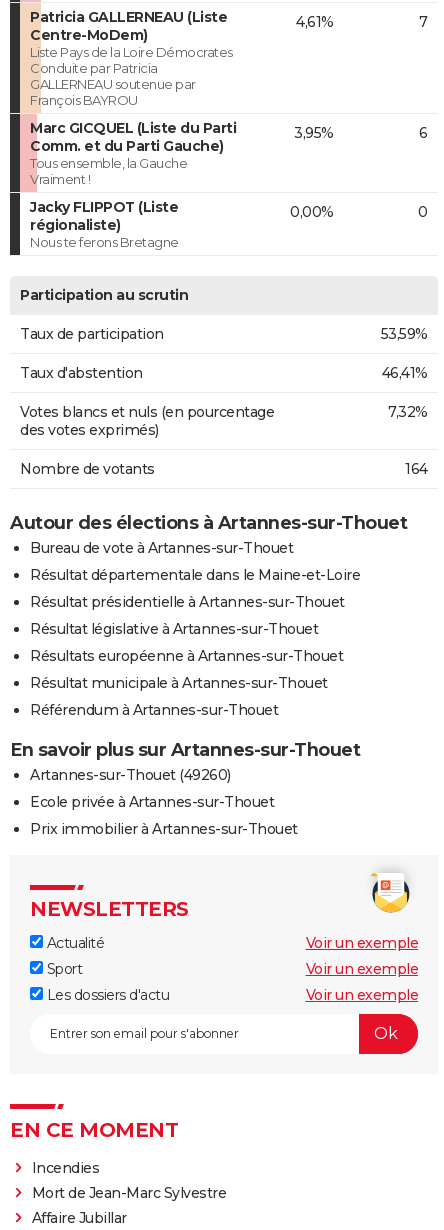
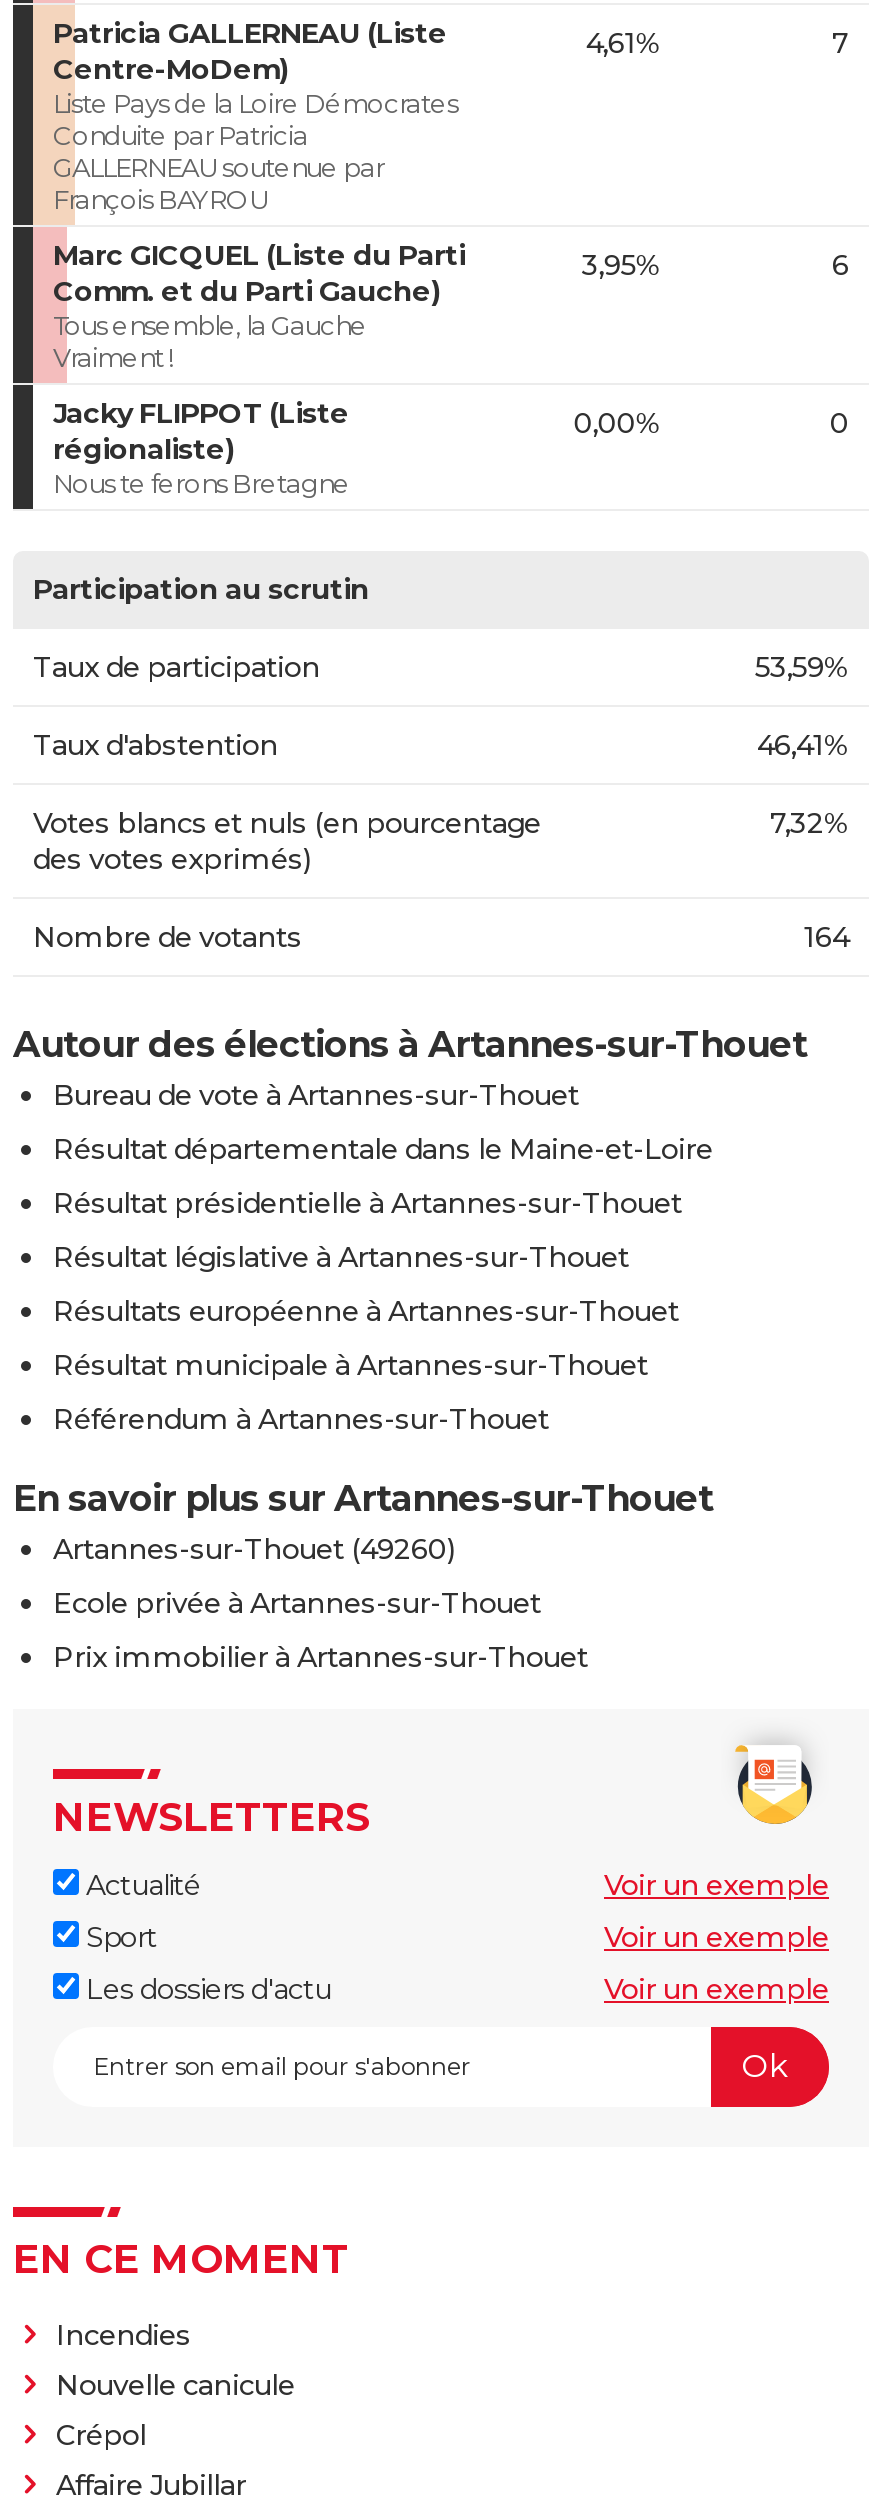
[31,1183,226,1201] Mort de Jean-Marc Sylvestre -> [56,2366,295,2452] Nouvelle canicule | Crépol

